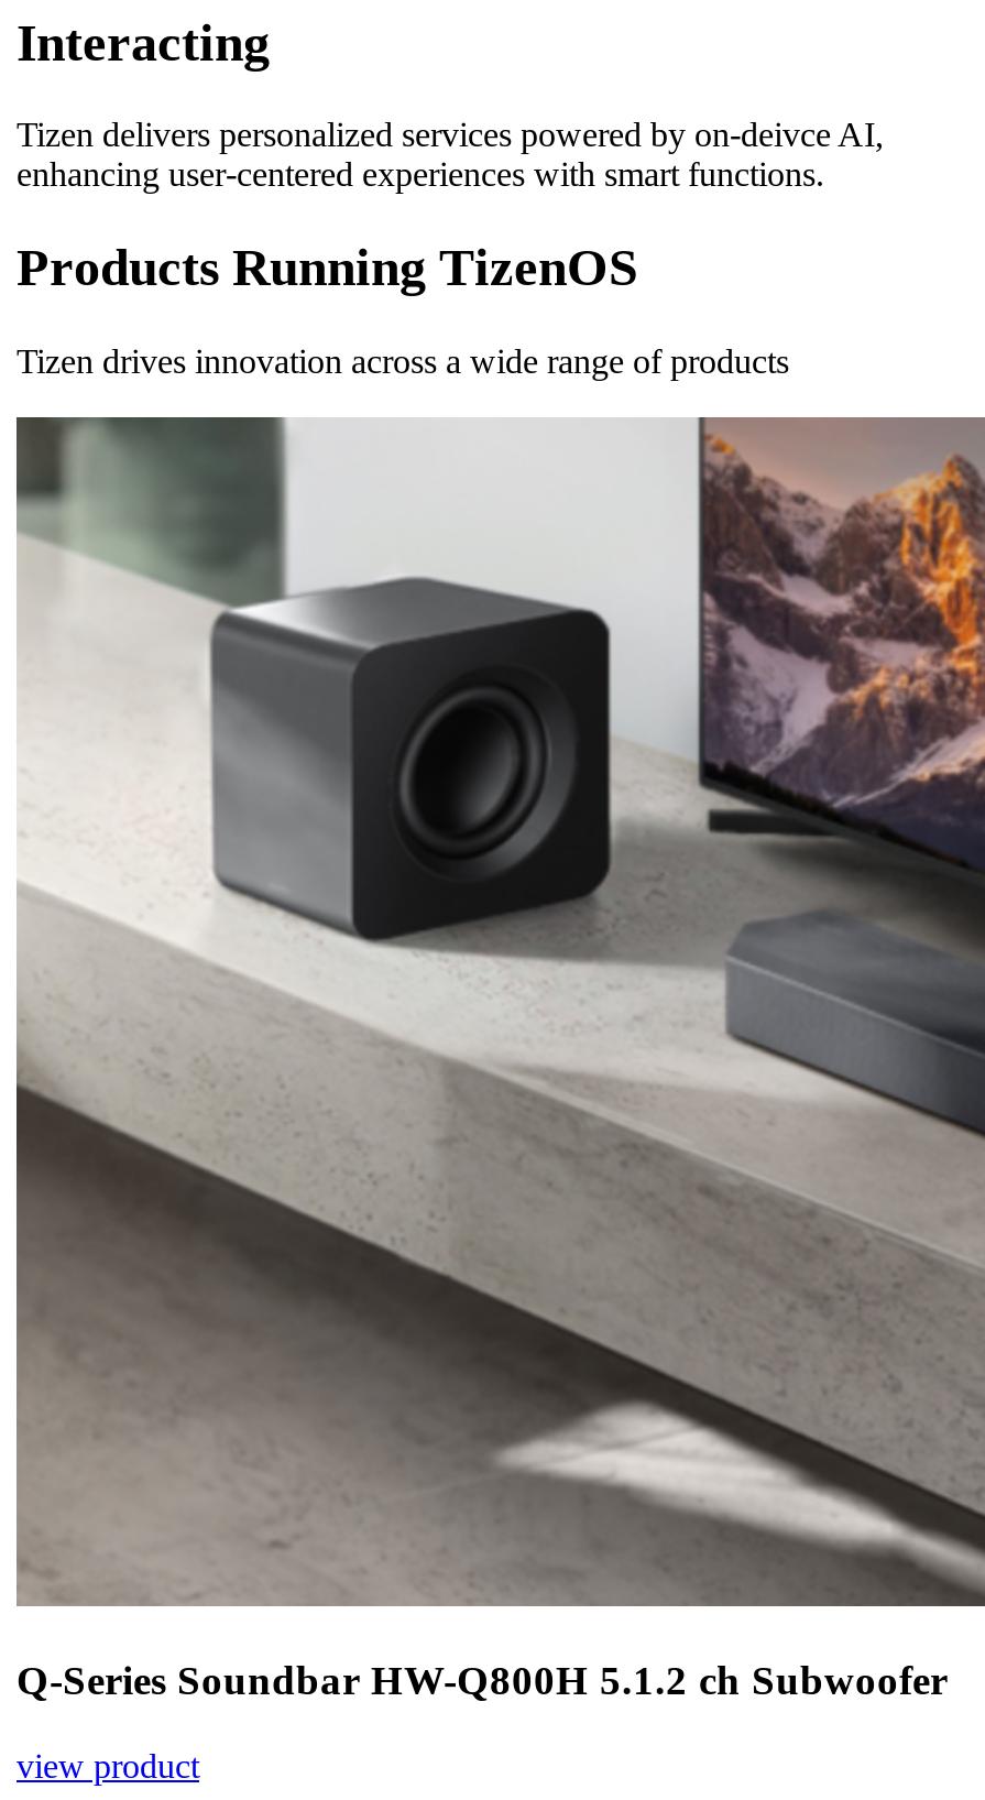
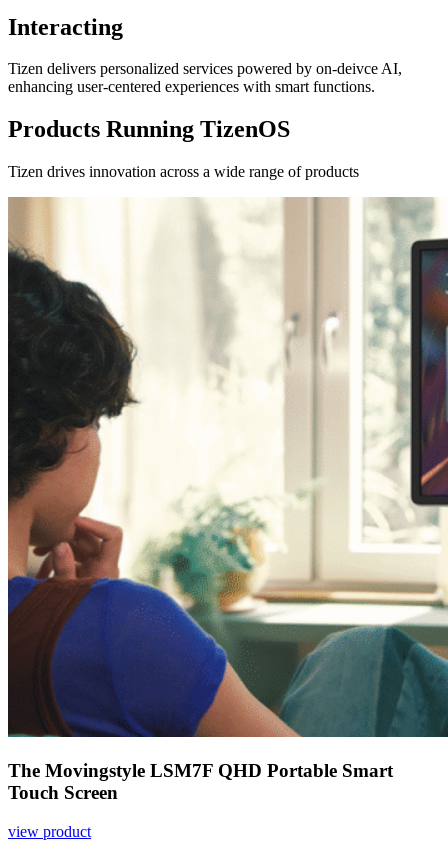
[14,415,978,1703] [image] | Q-Series Soundbar HW-Q800H 5.1.2 ch Subwoofer -> [7,196,445,803] [image] | The Movingstyle LSM7F QHD Portable Smart | Touch Screen

